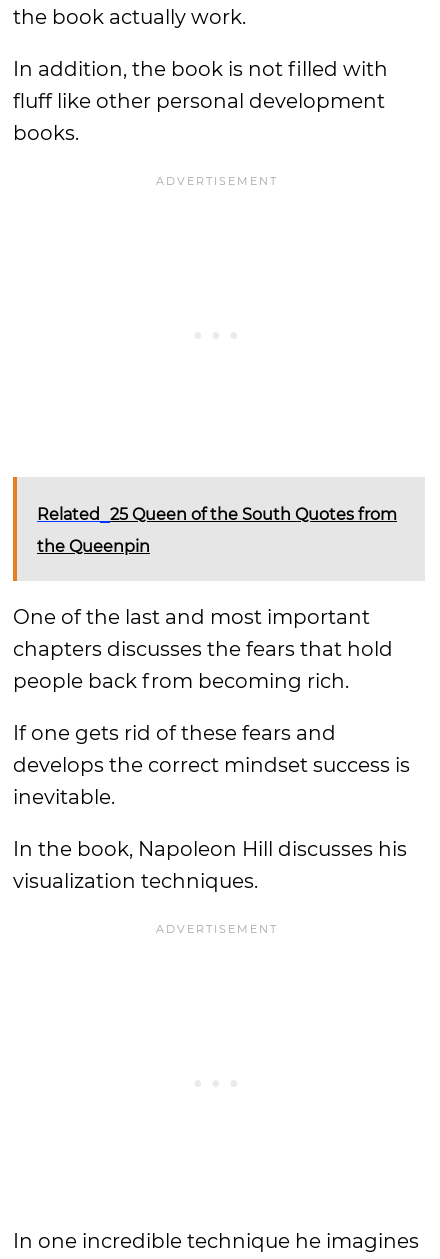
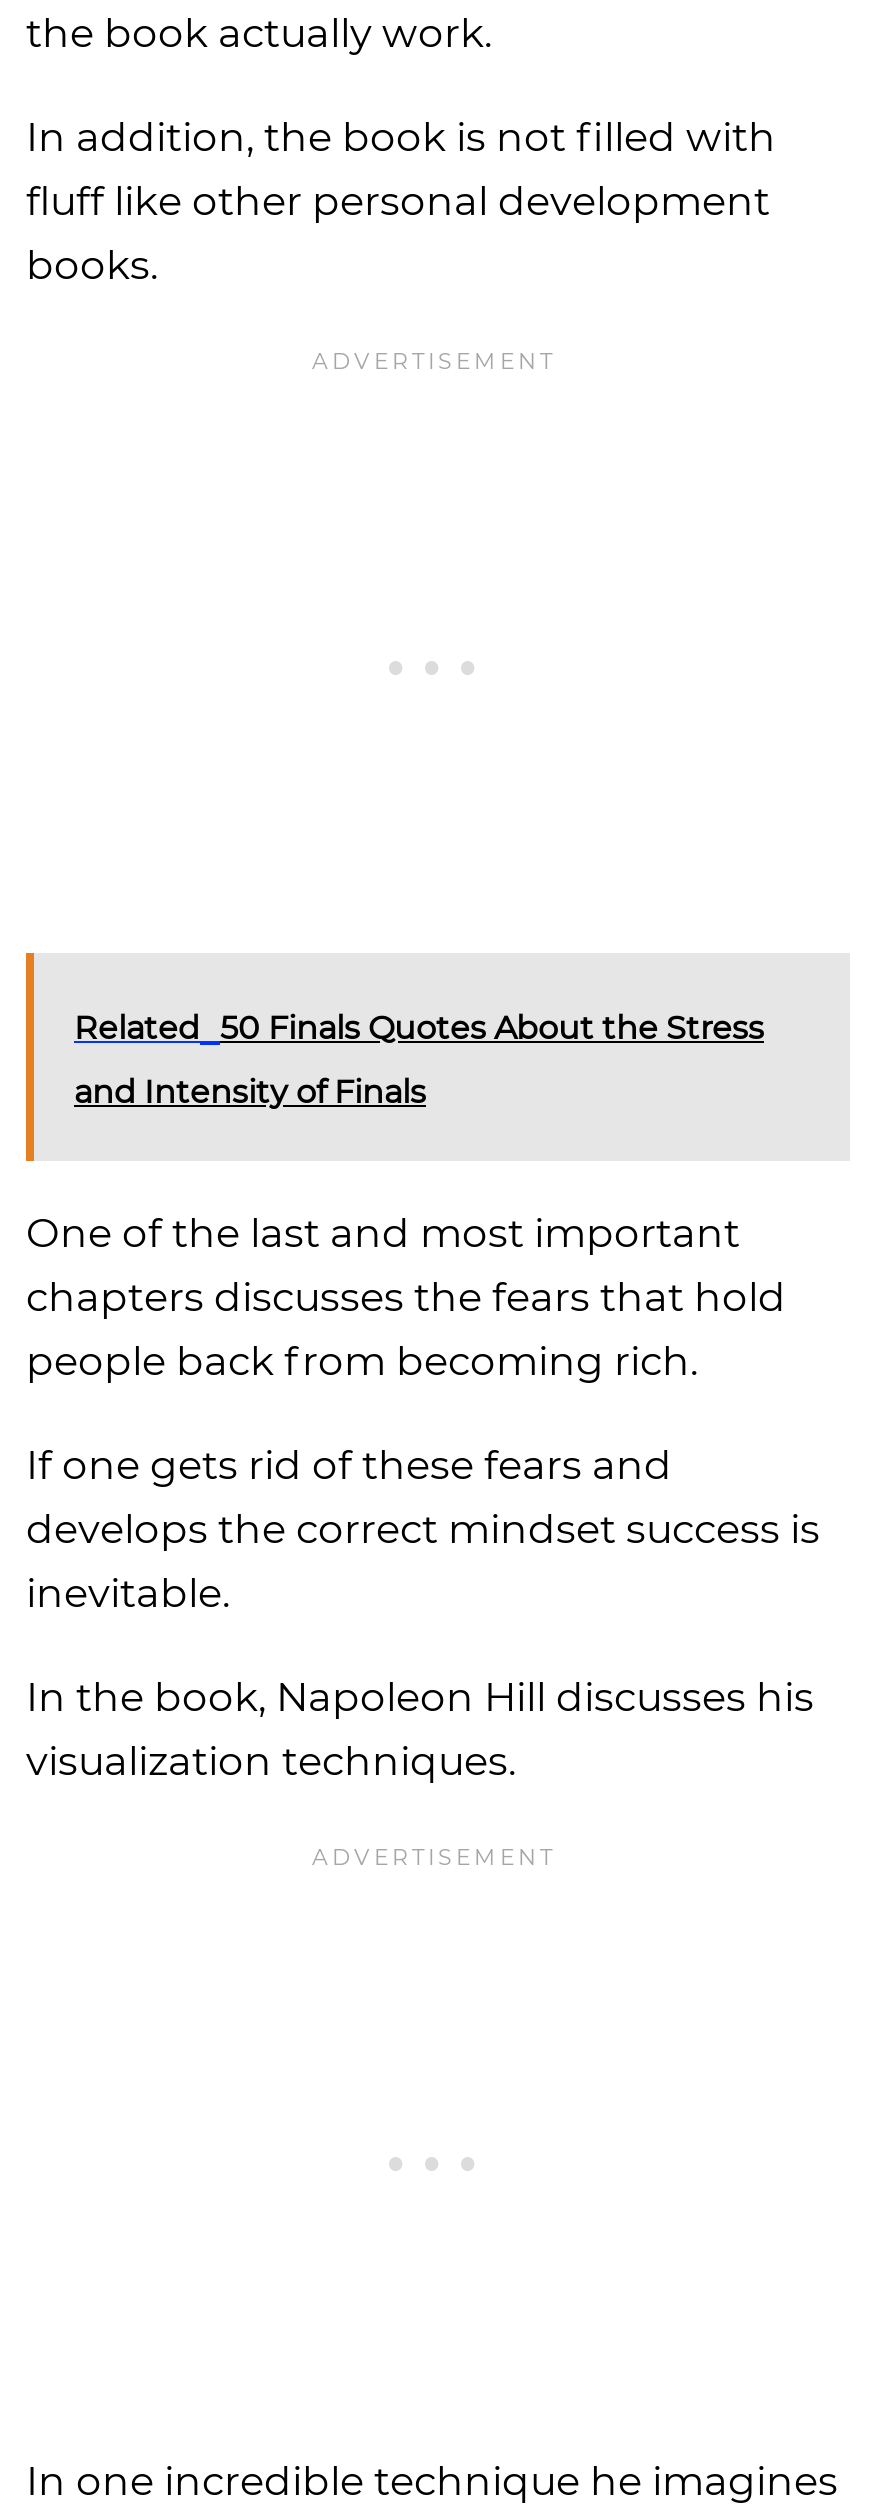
[37,505,397,524] Related 25 Queen of the South Quotes from -> [74,1009,764,1047] Related 50 Finals Quotes About the Stress
[37,537,150,556] the Queenpin -> [74,1073,426,1111] and Intensity of Finals

